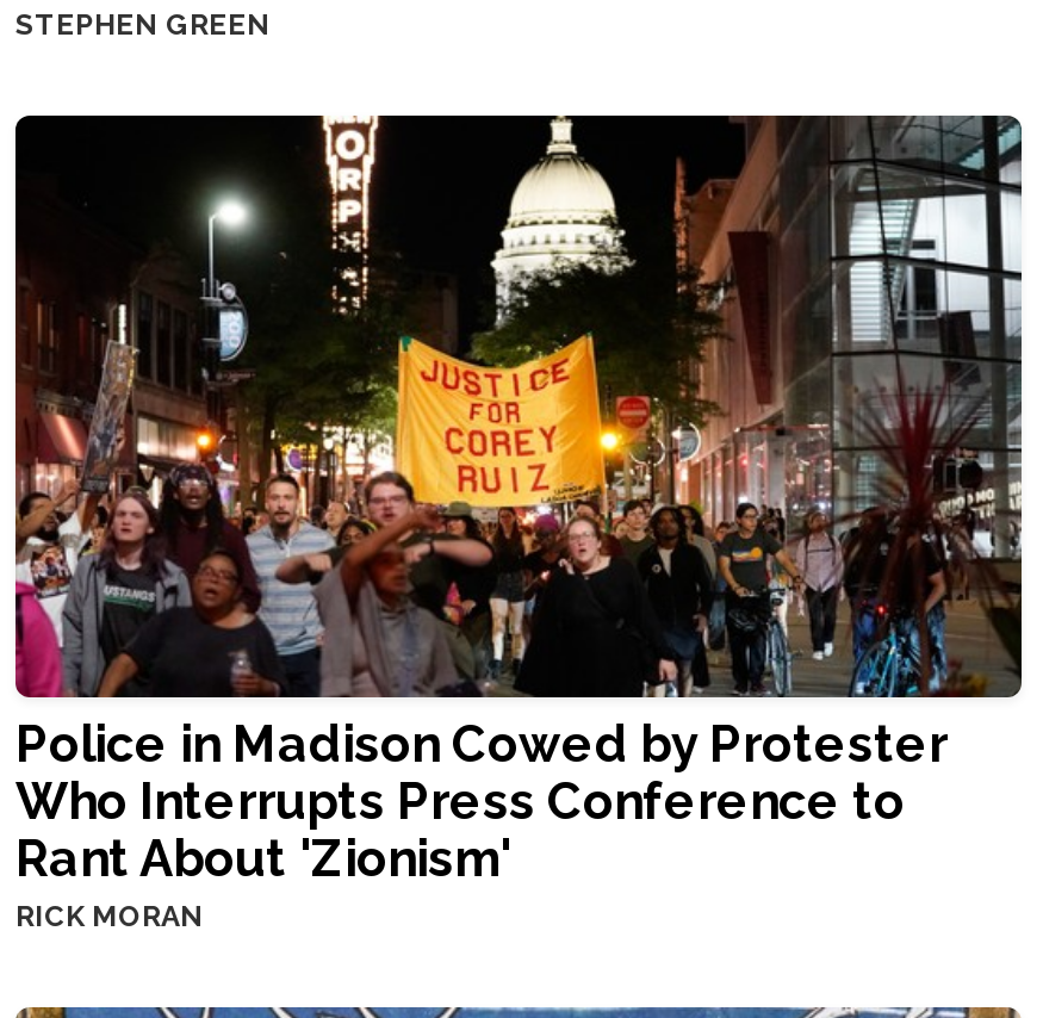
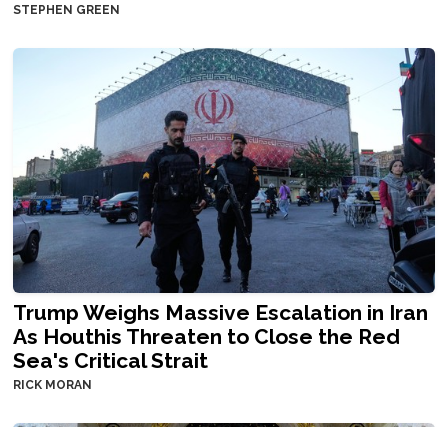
[13,112,1024,889] [image] | Police in Madison Cowed by Protester | Who Interrupts Press Conference to | Rant About 'Zionism' -> [12,48,436,373] [image] | Trump Weighs Massive Escalation in Iran | As Houthis Threaten to Close the Red | Sea's Critical Strait

